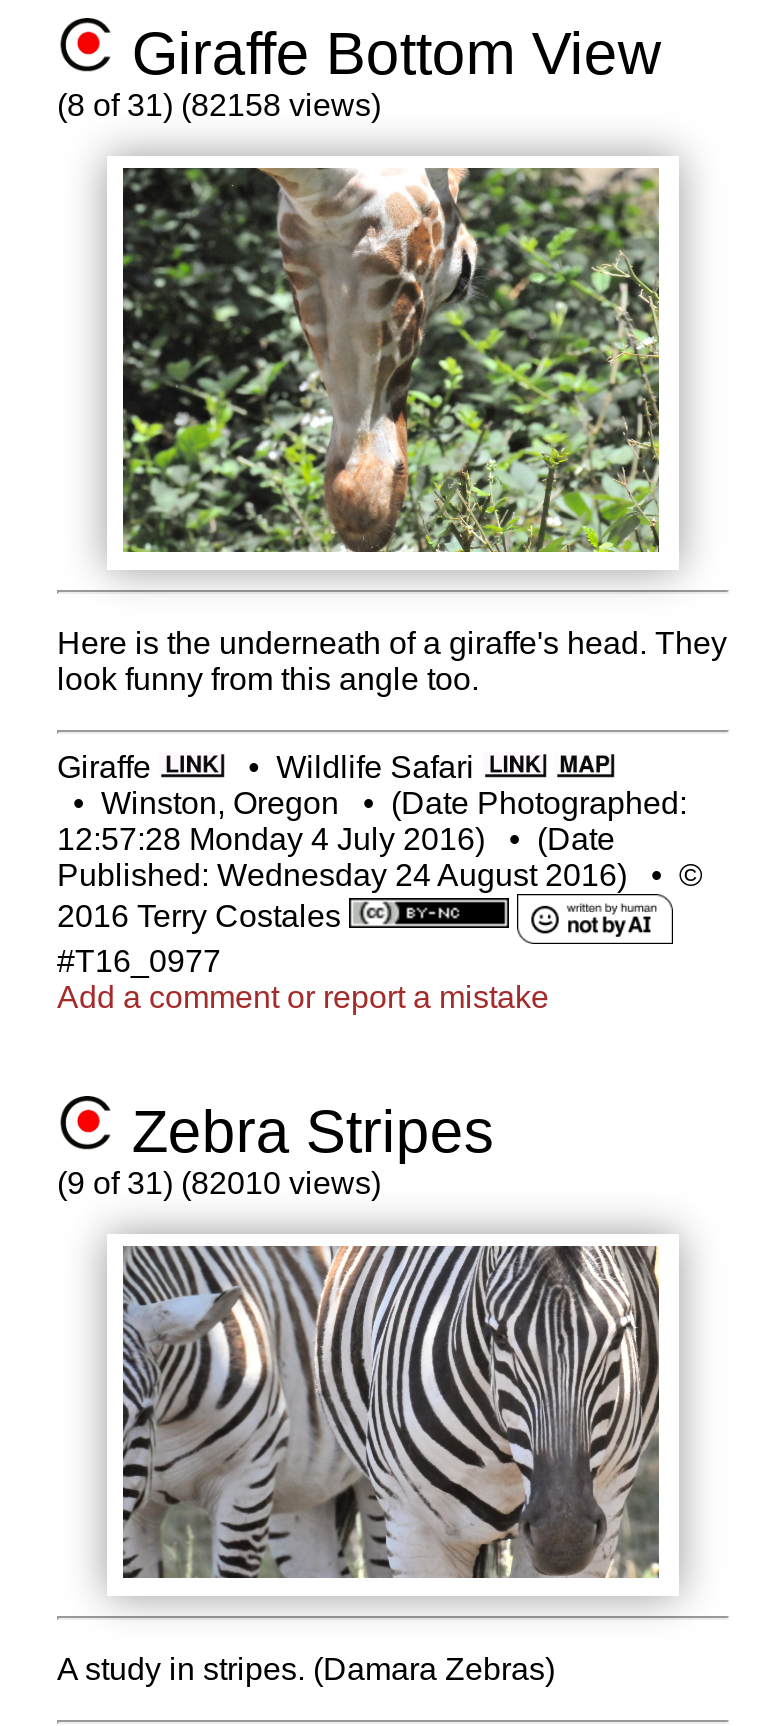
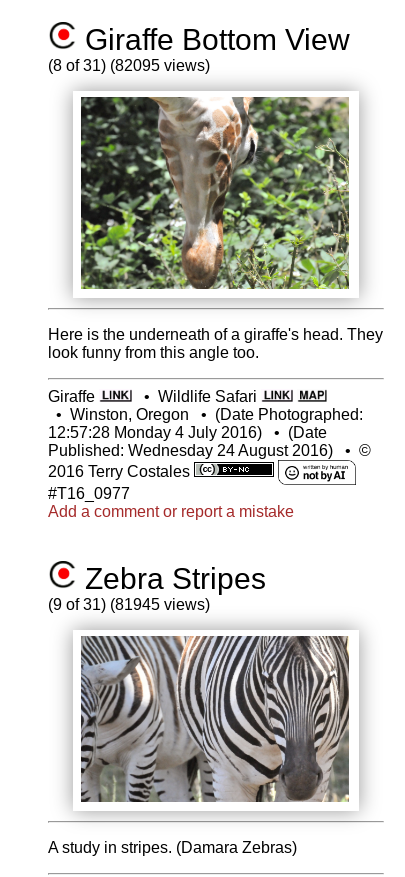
[57,88,381,122] (8 of 31) (82158 views) -> [48,57,210,74] (8 of 31) (82095 views)
[57,1166,381,1200] (9 of 31) (82010 views) -> [48,596,210,613] (9 of 31) (81945 views)

